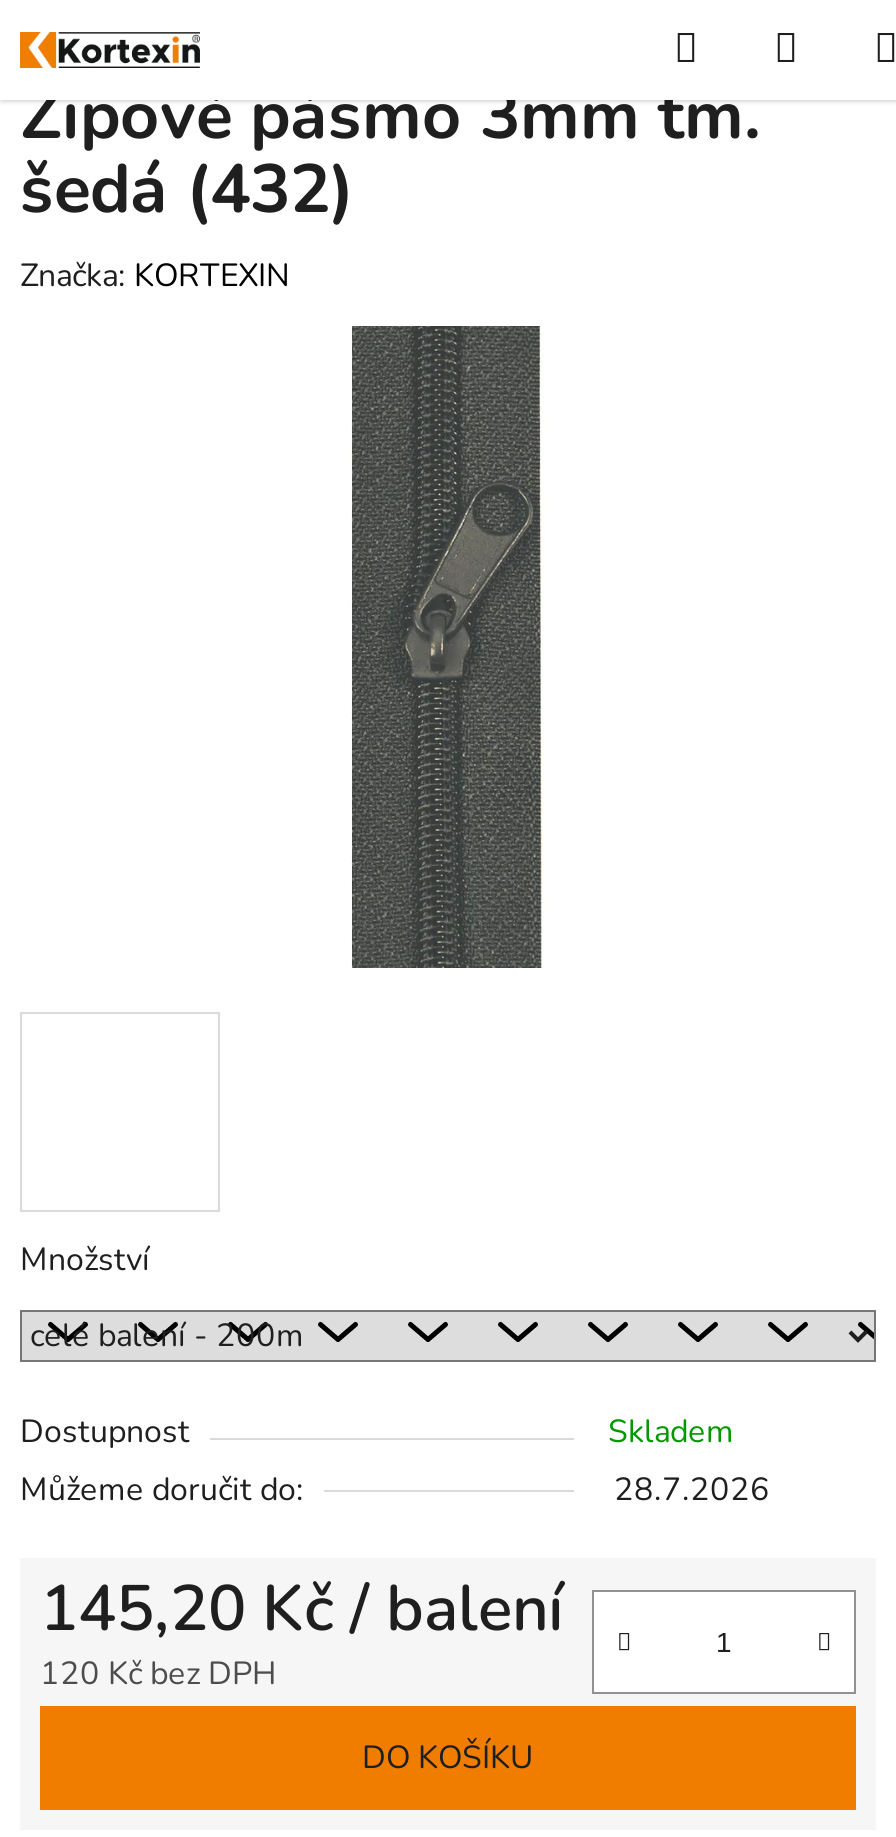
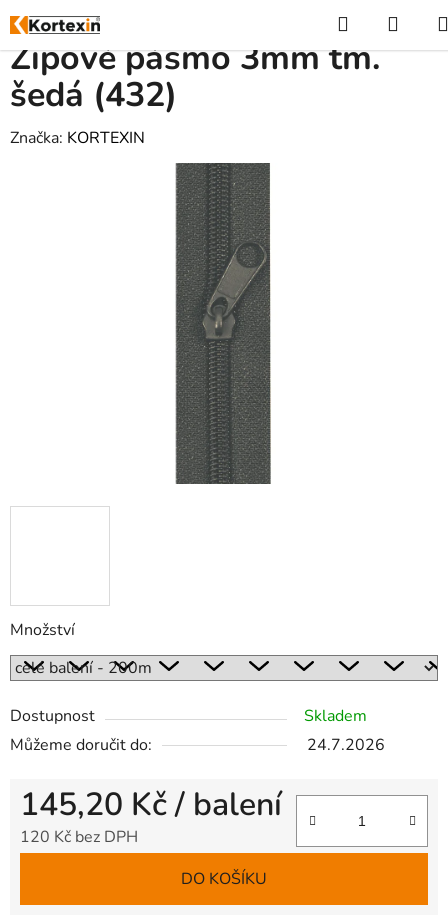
[614,1468,770,1512] 28.7.2026 -> [307,734,385,756] 24.7.2026

